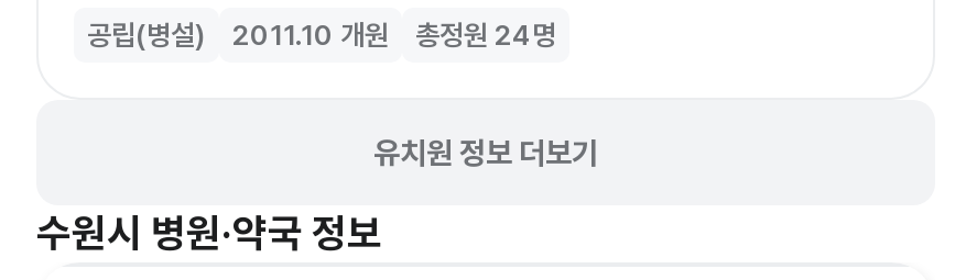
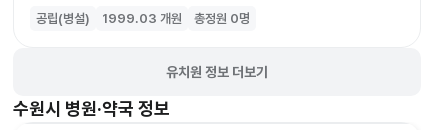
[232,19,389,52] 2011.10 개원 -> [102,11,182,26] 1999.03 개원
[415,19,556,52] 총정원 24명 -> [194,11,250,26] 총정원 0명

